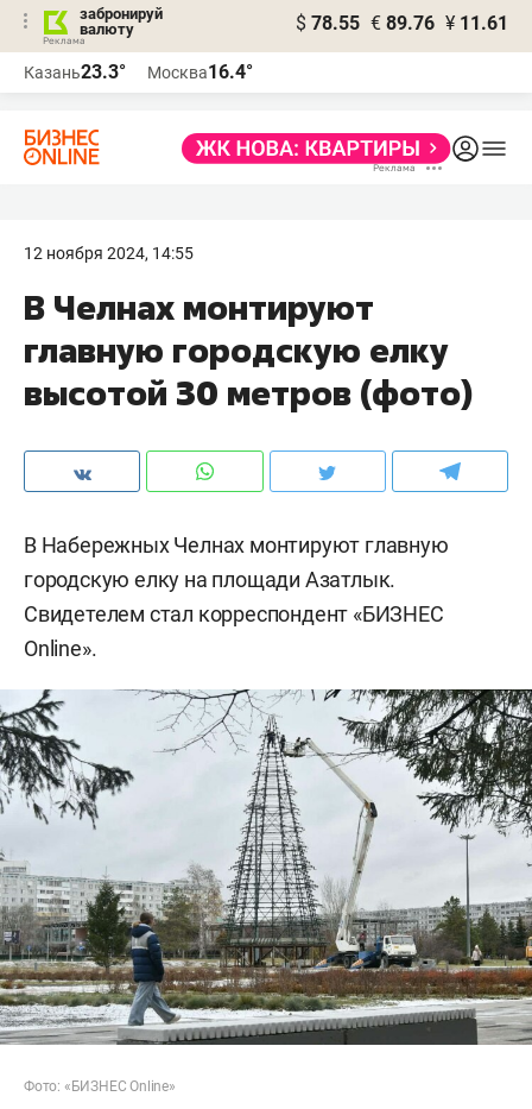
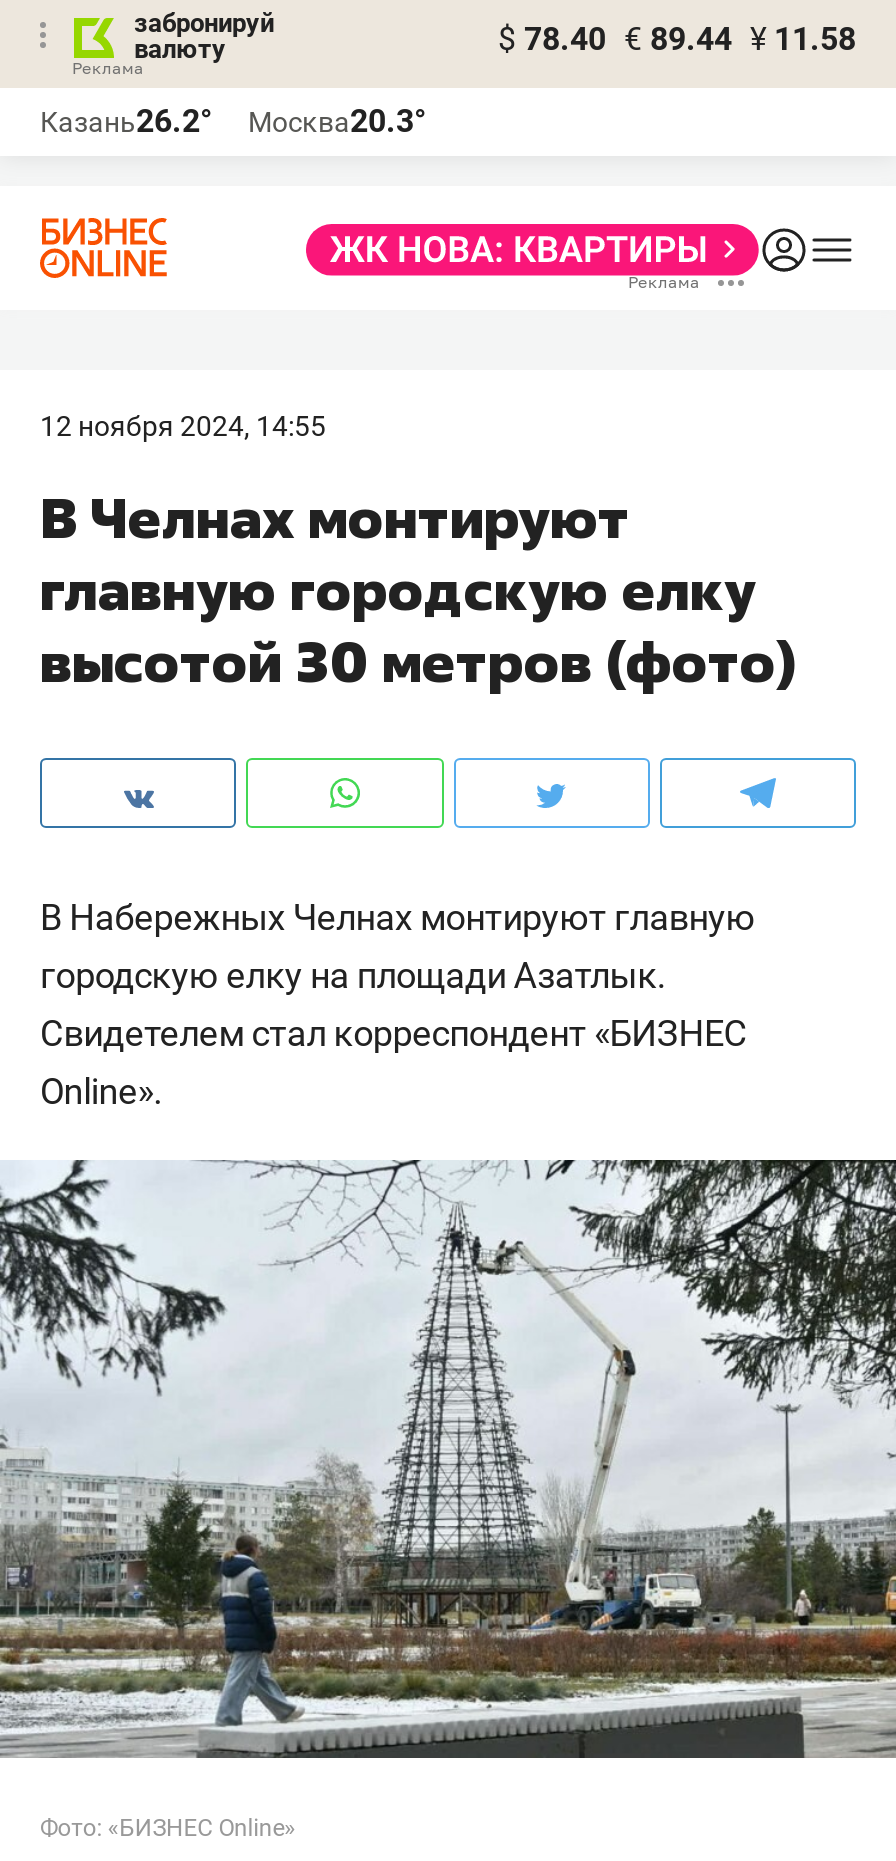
[296,12,508,34] $ 78.55 € 89.76 ¥ 11.61 -> [498,20,856,58] $ 78.40 € 89.44 ¥ 11.58
[24,61,126,83] Казань23.3° -> [40,102,212,140] Казань26.2°
[147,61,253,83] Москва16.4° -> [248,102,426,140] Москва20.3°

